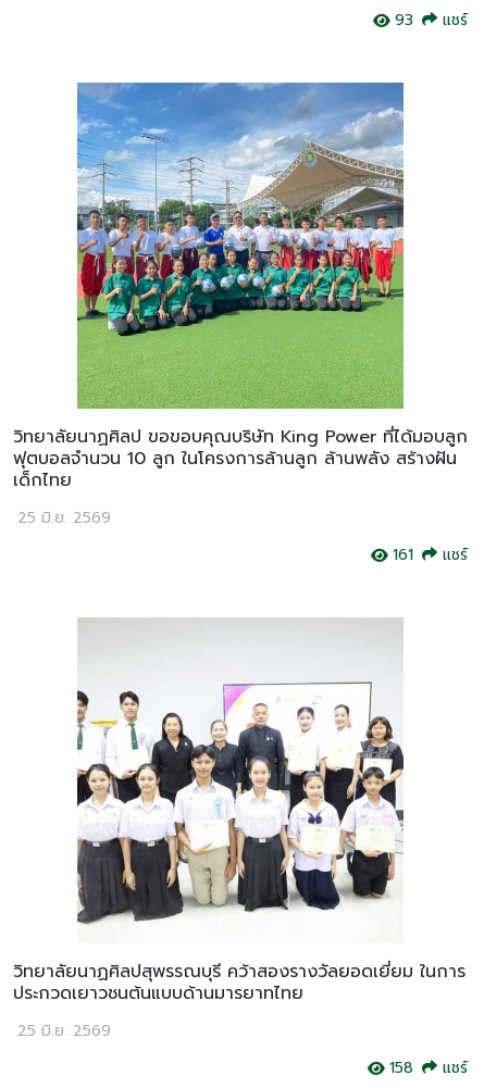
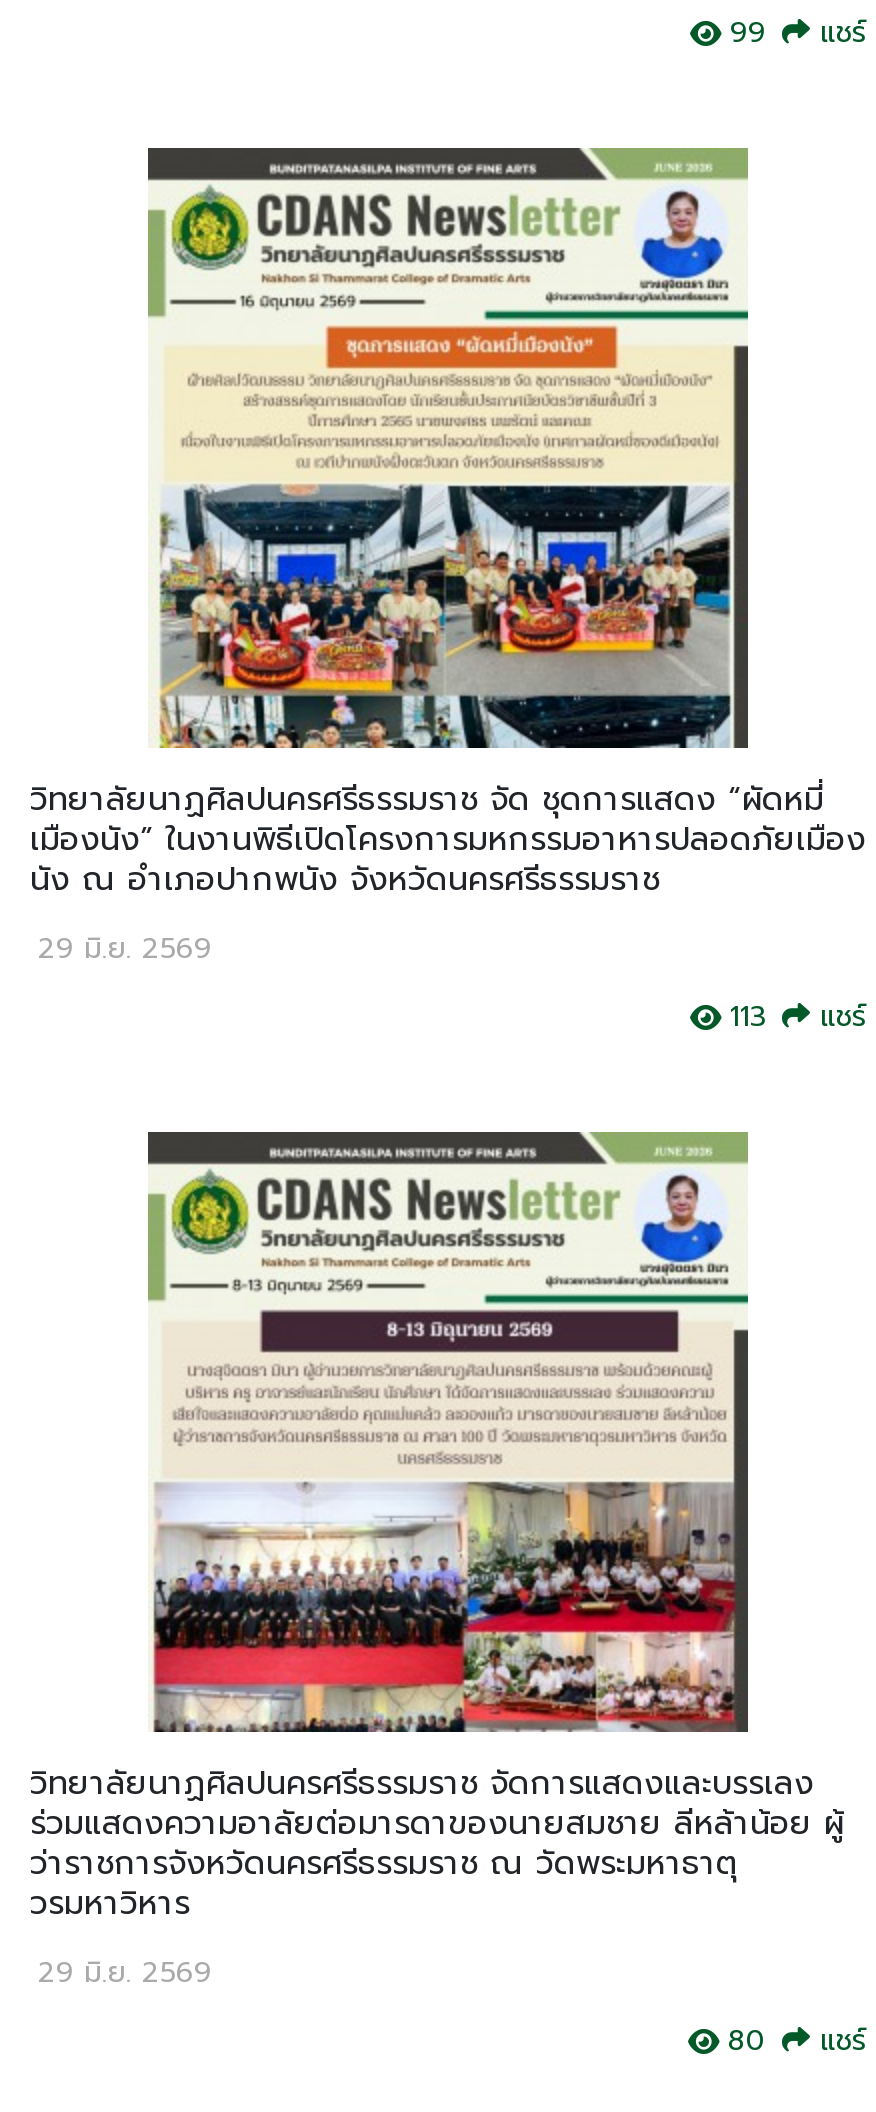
[395,9,468,32] 93 แชร์ -> [730,12,866,54] 99 แชร์
[13,82,468,493] [image] | วิทยาลัยนาฏศิลป ขอขอบคุณบริษัท King Power ที่ได้มอบลูก | ฟุตบอลจำนวน 10 ลูก ในโครงการล้านลูก ล้านพลัง สร้างฝัน | เด็กไทย -> [30,146,866,904] [image] | วิทยาลัยนาฏศิลปนครศรีธรรมราช จัด ชุดการแสดง “ผัดหมี่ | เมืองนัง” ในงานพิธีเปิดโครงการมหกรรมอาหารปลอดภัยเมือง | นัง ณ อำเภอปากพนัง จังหวัดนครศรีธรรมราช
[17,507,111,529] 25 มิ.ย. 2569 -> [38,928,212,970] 29 มิ.ย. 2569
[393,543,468,566] 161 แชร์ -> [730,996,866,1038] 113 แชร์
[76,617,404,908] [image] -> [146,1130,750,1734] [image]
[13,959,466,1006] วิทยาลัยนาฏศิลปสุพรรณบุรี คว้าสองรางวัลยอดเยี่ยม ในการ | ประกวดเยาวชนต้นแบบด้านมารยาทไทย -> [30,1760,844,1928] วิทยาลัยนาฏศิลปนครศรีธรรมราช จัดการแสดงและบรรเลง | ร่วมแสดงความอาลัยต่อมารดาของนายสมชาย ลีหล้าน้อย ผู้ | ว่าราชการจังหวัดนครศรีธรรมราช ณ วัดพระมหาธาตุ | วรมหาวิหาร
[17,1020,111,1042] 25 มิ.ย. 2569 -> [38,1952,212,1994] 29 มิ.ย. 2569
[389,1056,468,1079] 158 แชร์ -> [728,2020,866,2062] 80 แชร์

